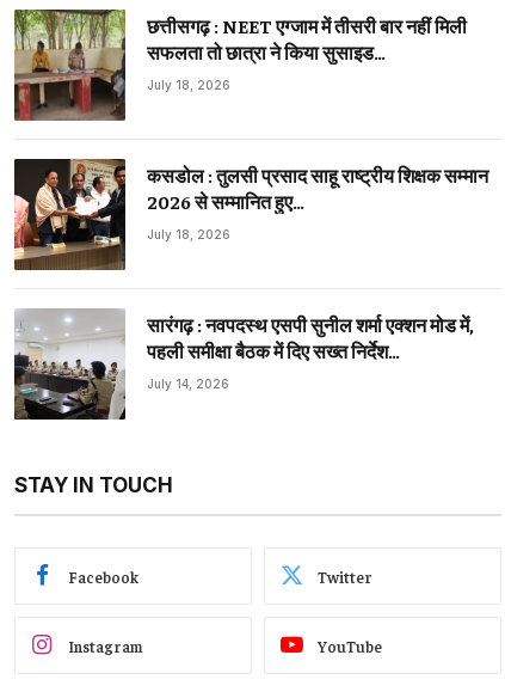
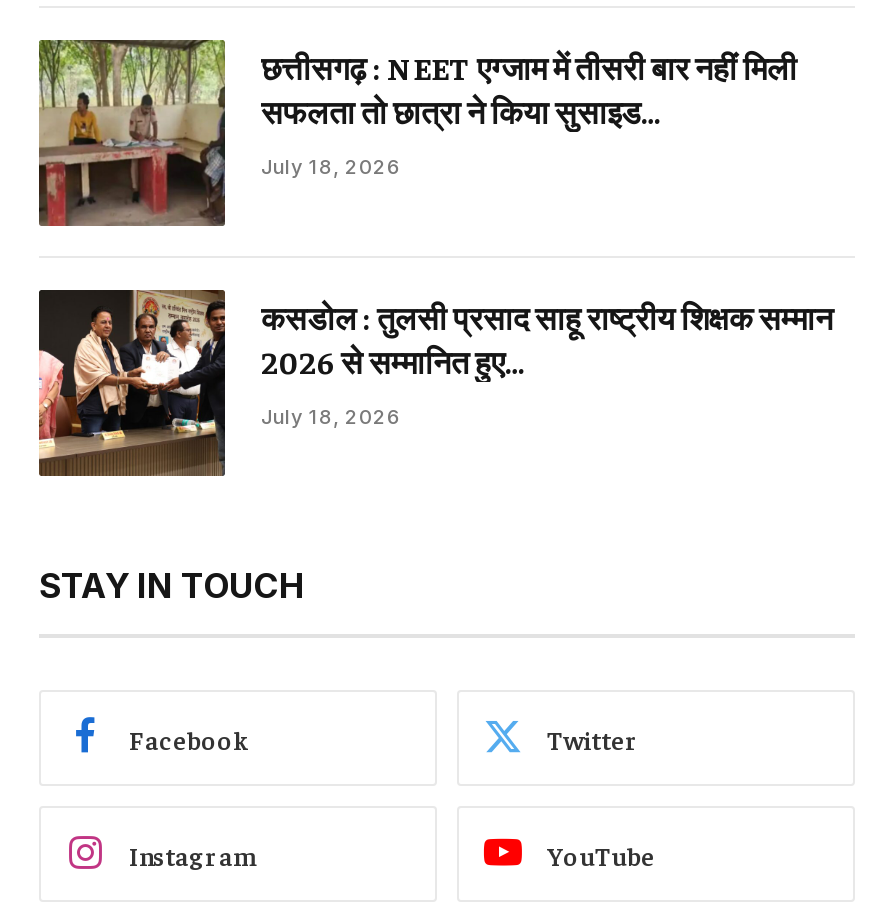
[13,308,474,421] [image] | सारंगढ़ : नवपदस्थ एसपी सुनील शर्मा एक्शन मोड में, | पहली समीक्षा बैठक में दिए सख्त निर्देश… | July 14, 2026 -> none

